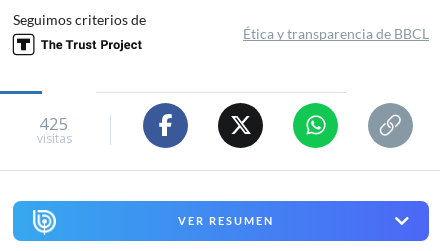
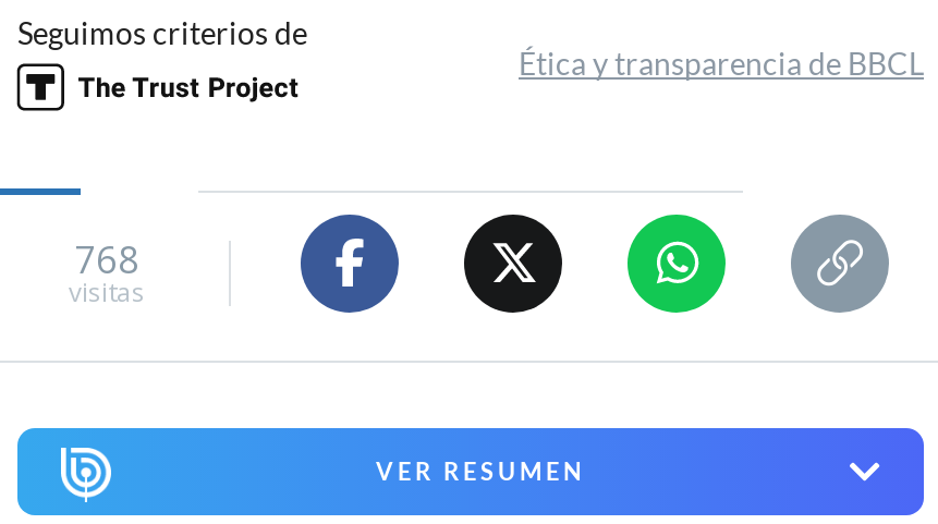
[39,112,69,135] 425 -> [74,234,139,285] 768

